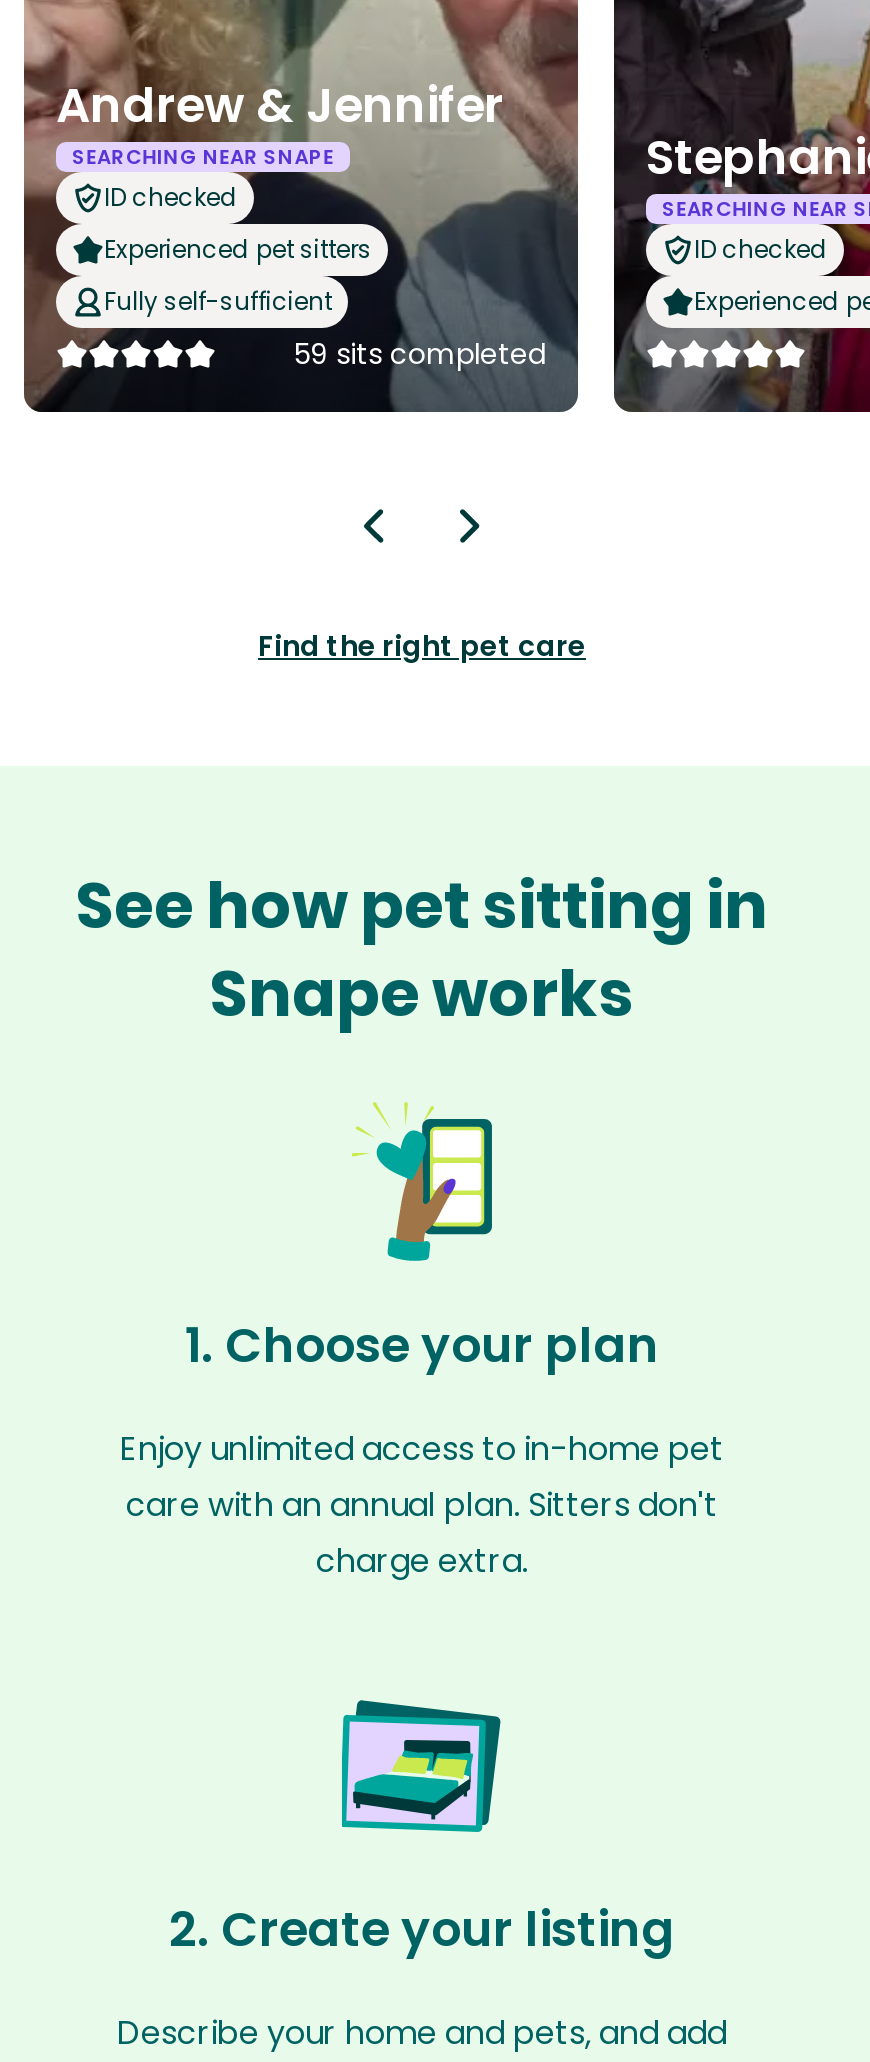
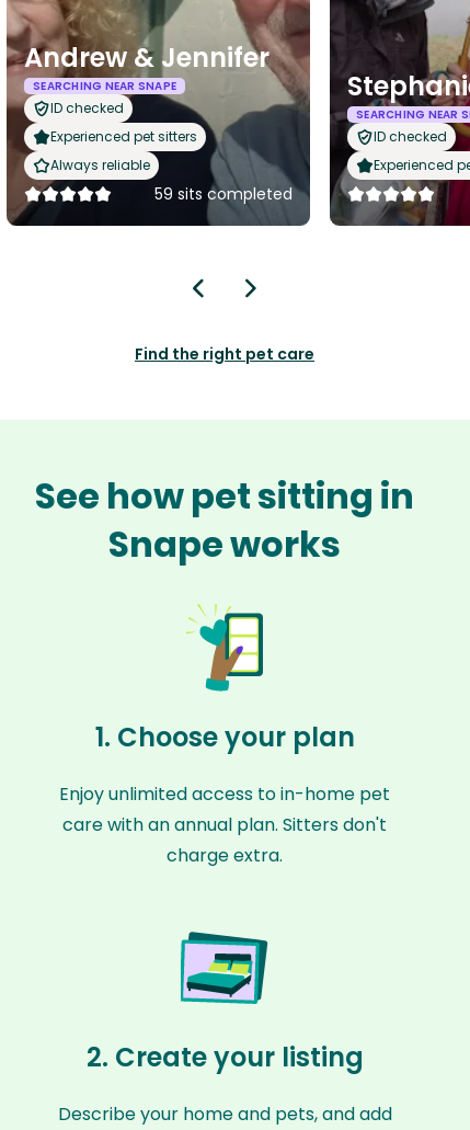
[104,284,332,318] Fully self-sufficient -> [50,156,150,174] Always reliable

